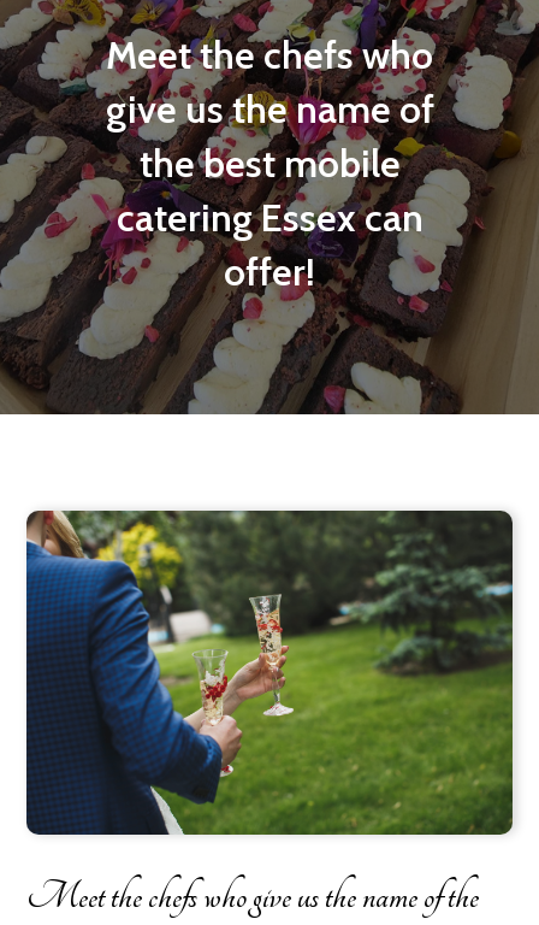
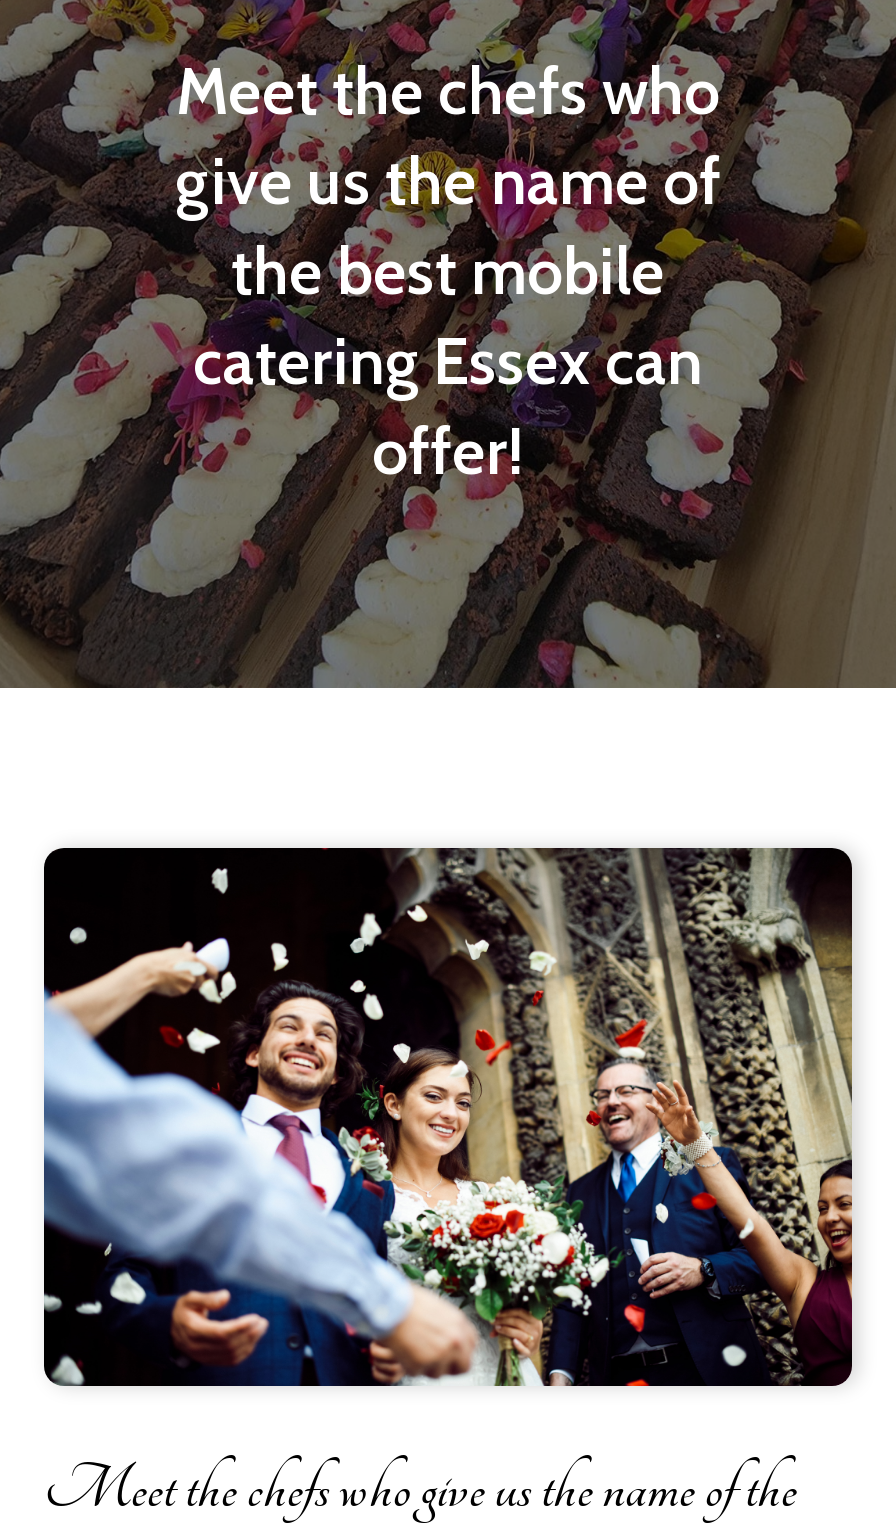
[25,509,514,836] [image] -> [42,846,854,1388] [image]

